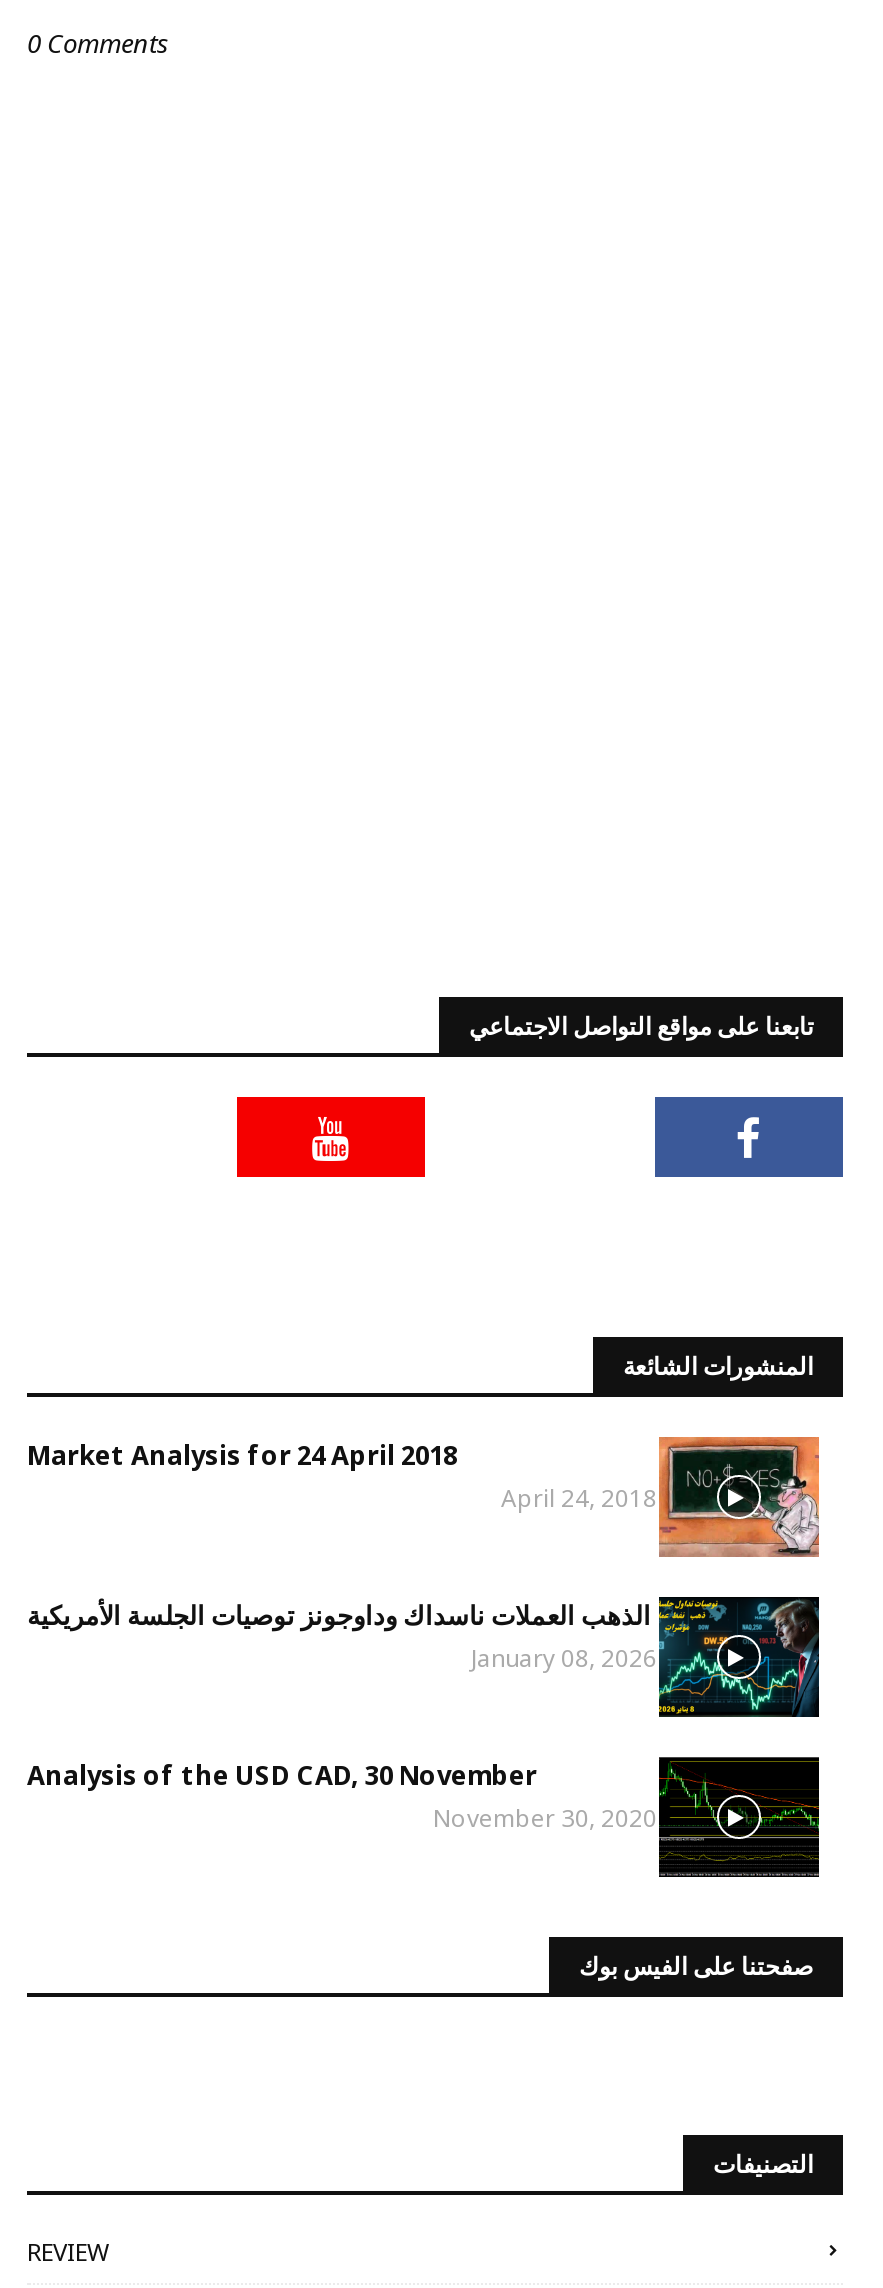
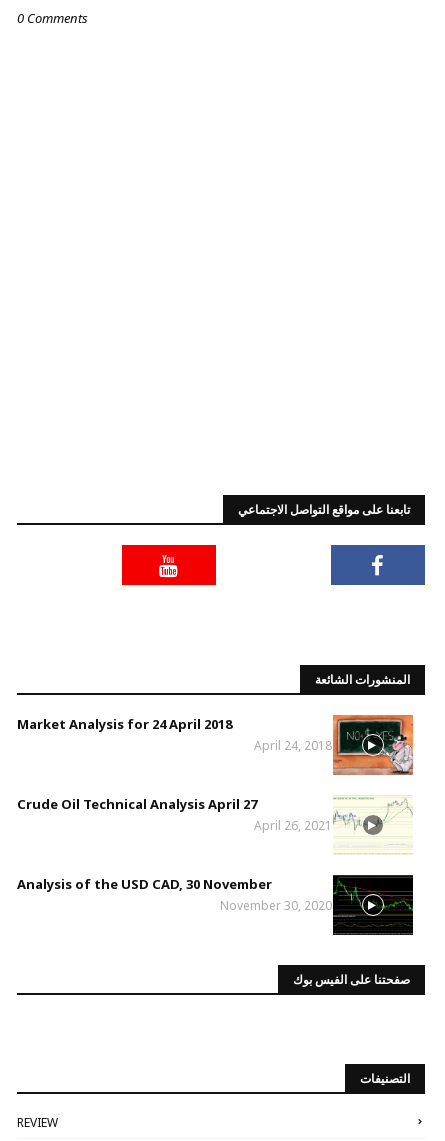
[27,1595,821,1719] [image] | الذهب العملات ناسداك وداوجونز توصيات الجلسة الأمريكية | January 08, 2026 -> [17,794,413,855] [image] | Crude Oil Technical Analysis April 27 | April 26, 2021

